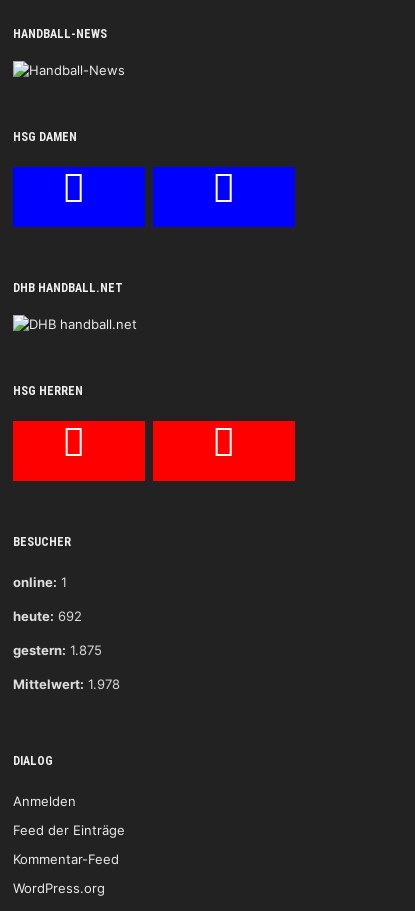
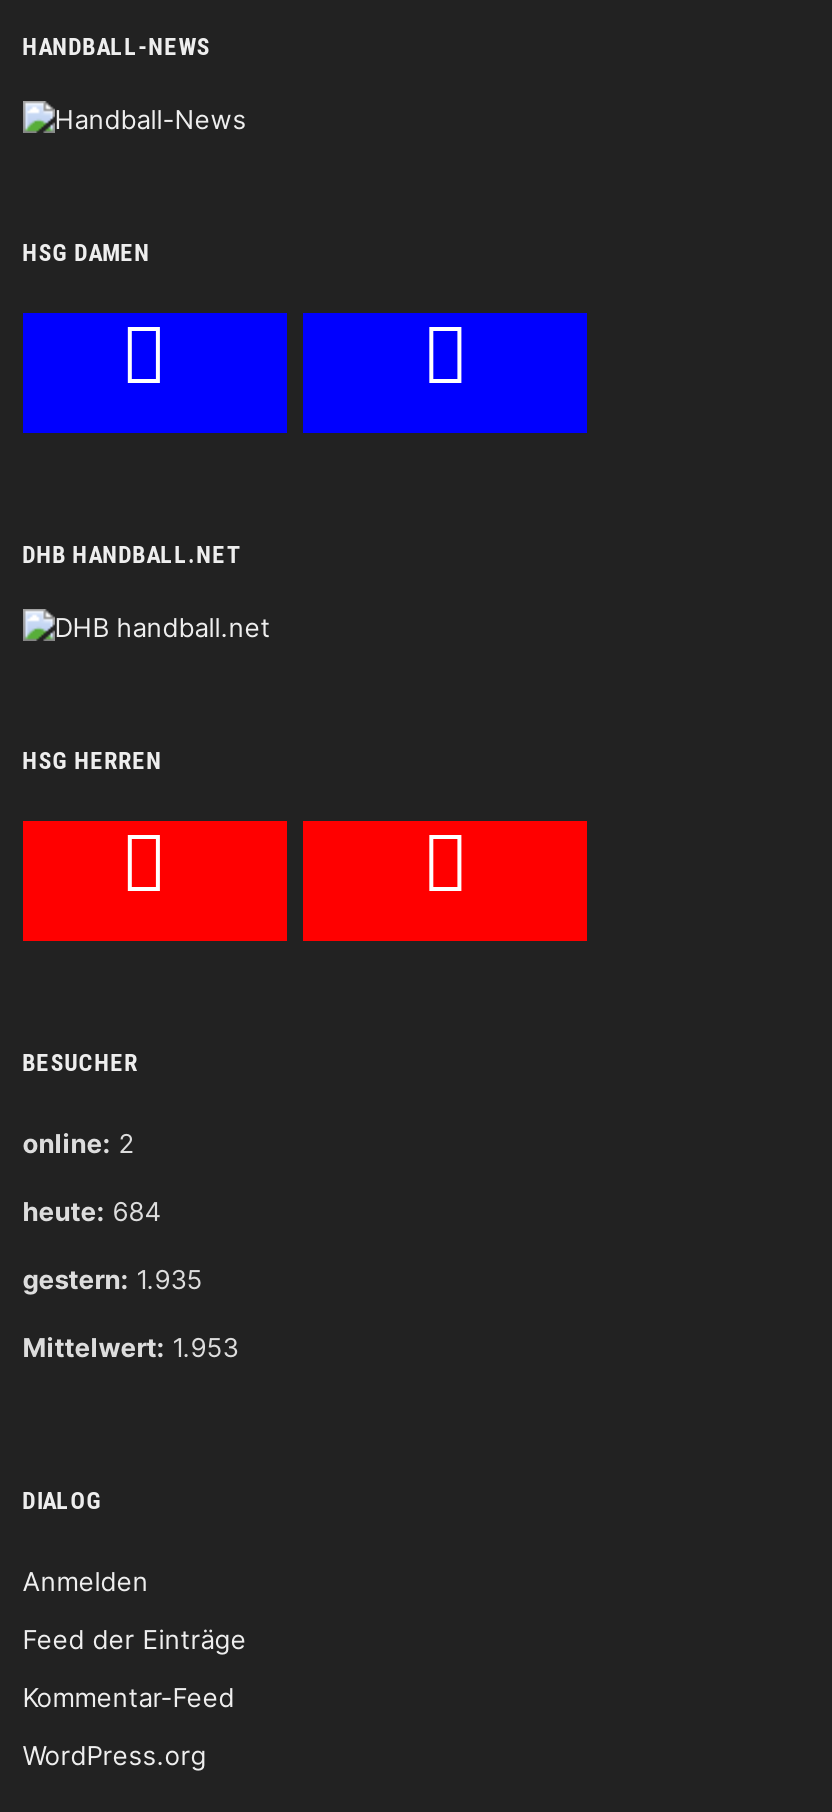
[13,574,67,590] online: 1 -> [23,1127,135,1159] online: 2
[13,608,82,624] heute: 692 -> [23,1195,161,1227] heute: 684
[13,642,102,658] gestern: 1.875 -> [23,1263,203,1295] gestern: 1.935
[13,676,120,692] Mittelwert: 1.978 -> [23,1331,239,1363] Mittelwert: 1.953

